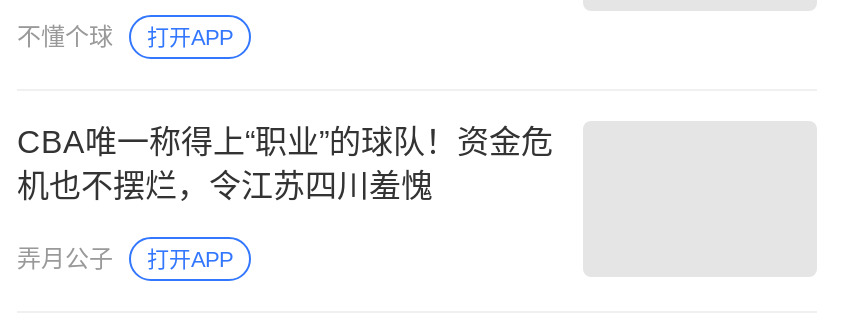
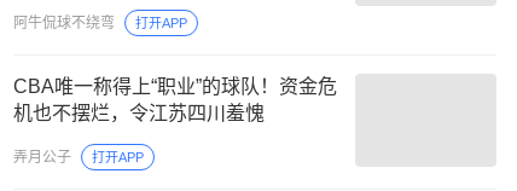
[17,23,113,51] 不懂个球 -> [13,14,115,31] 阿牛侃球不绕弯

